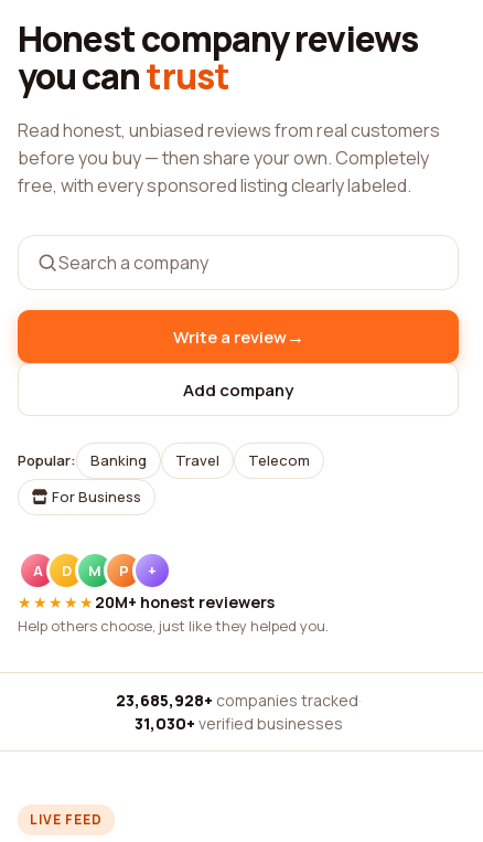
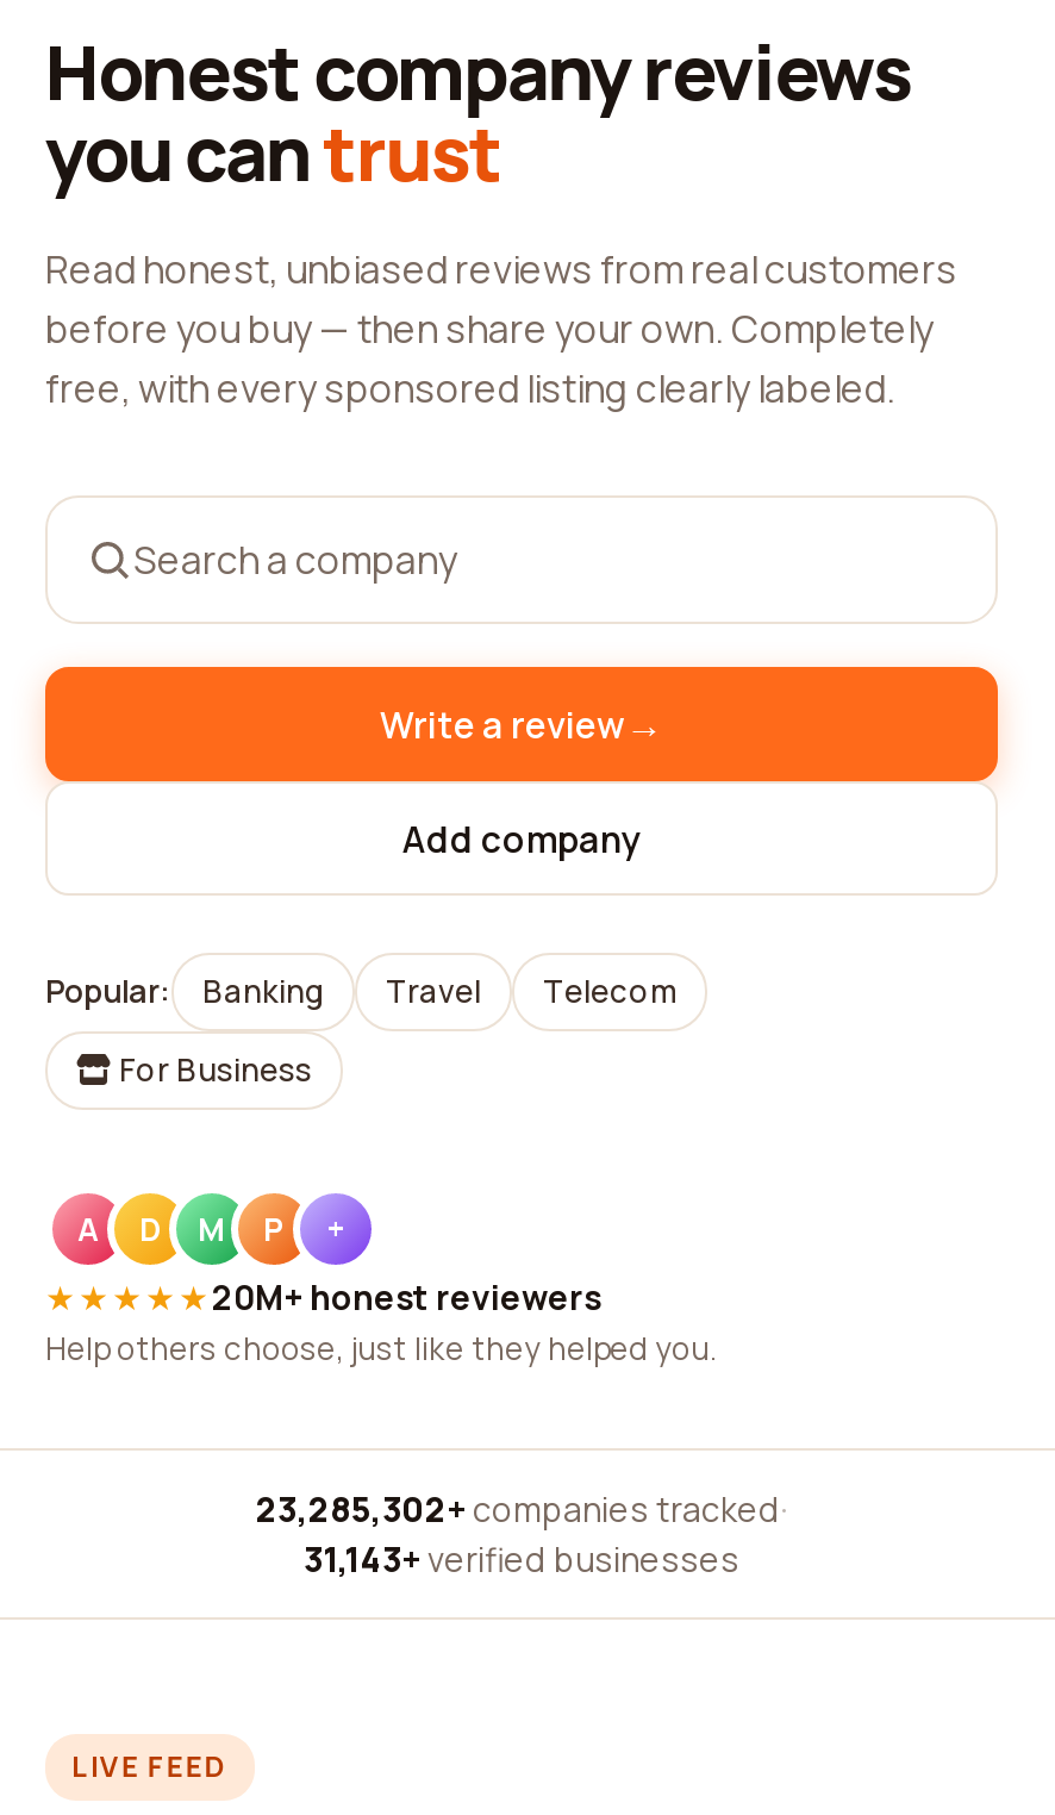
[115,690,361,711] 23,685,928+ companies tracked · -> [256,1486,787,1532] 23,285,302+ companies tracked ·
[134,713,342,734] 31,030+ verified businesses -> [304,1536,739,1582] 31,143+ verified businesses

